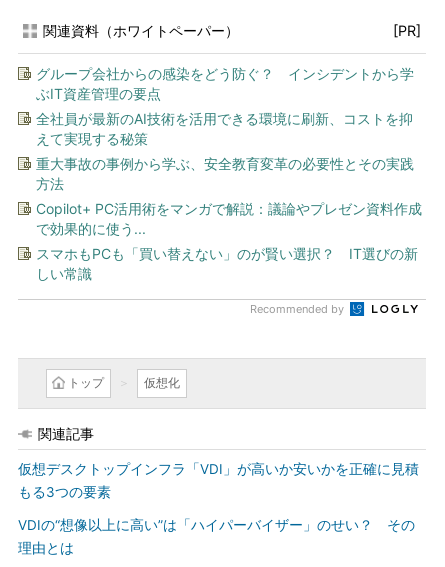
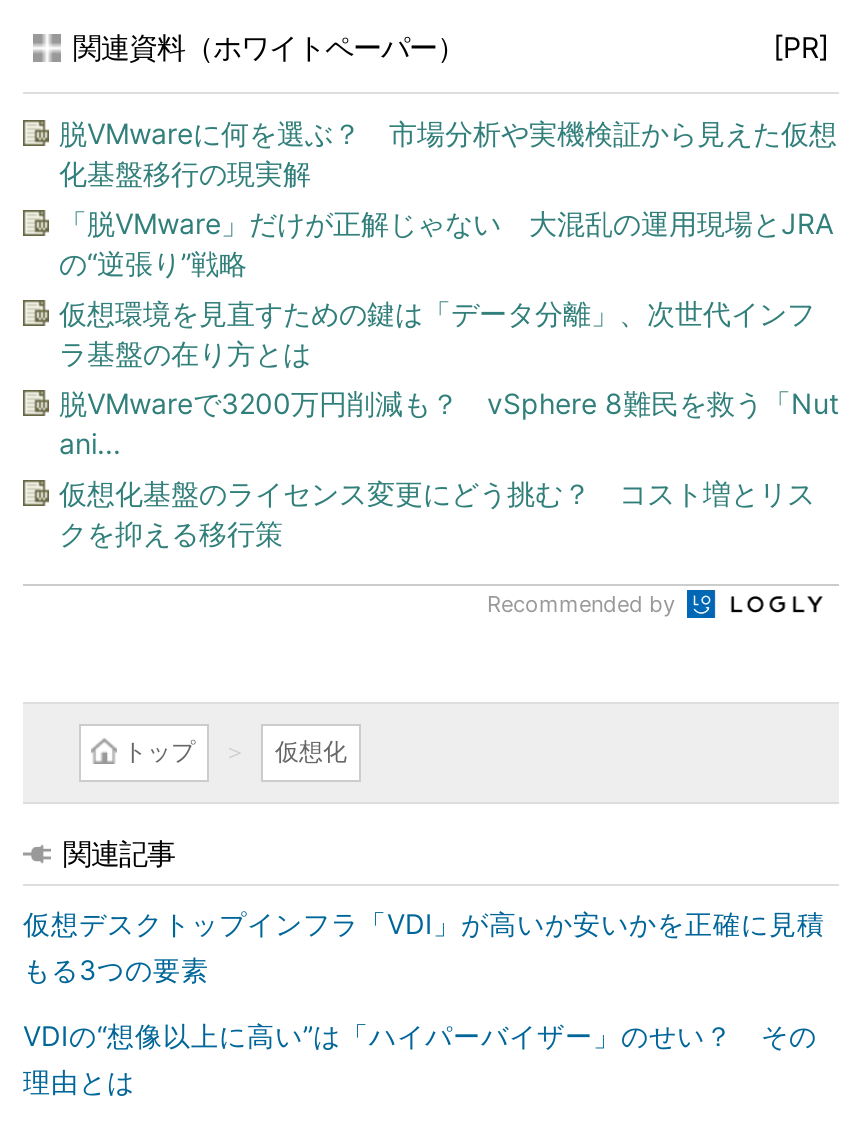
[36,65,414,102] グループ会社からの感染をどう防ぐ？ インシデントから学 | ぶIT資産管理の要点 -> [59,116,837,190] 脱VMwareに何を選ぶ？ 市場分析や実機検証から見えた仮想 | 化基盤移行の現実解
[36,110,413,147] 全社員が最新のAI技術を活用できる環境に刷新、コストを抑 | えて実現する秘策 -> [59,206,833,280] 「脱VMware」だけが正解じゃない 大混乱の運用現場とJRA | の“逆張り”戦略
[36,155,414,192] 重大事故の事例から学ぶ、安全教育変革の必要性とその実践 | 方法 -> [59,296,815,370] 仮想環境を見直すための鍵は「データ分離」、次世代インフ | ラ基盤の在り方とは
[36,200,422,237] Copilot+ PC活用術をマンガで解説：議論やプレゼン資料作成 | で効果的に使う... -> [59,386,839,460] 脱VMwareで3200万円削減も？ vSphere 8難民を救う「Nut | ani...
[36,245,418,282] スマホもPCも「買い替えない」のが賢い選択？ IT選びの新 | しい常識 -> [59,476,815,550] 仮想化基盤のライセンス変更にどう挑む？ コスト増とリス | クを抑える移行策

